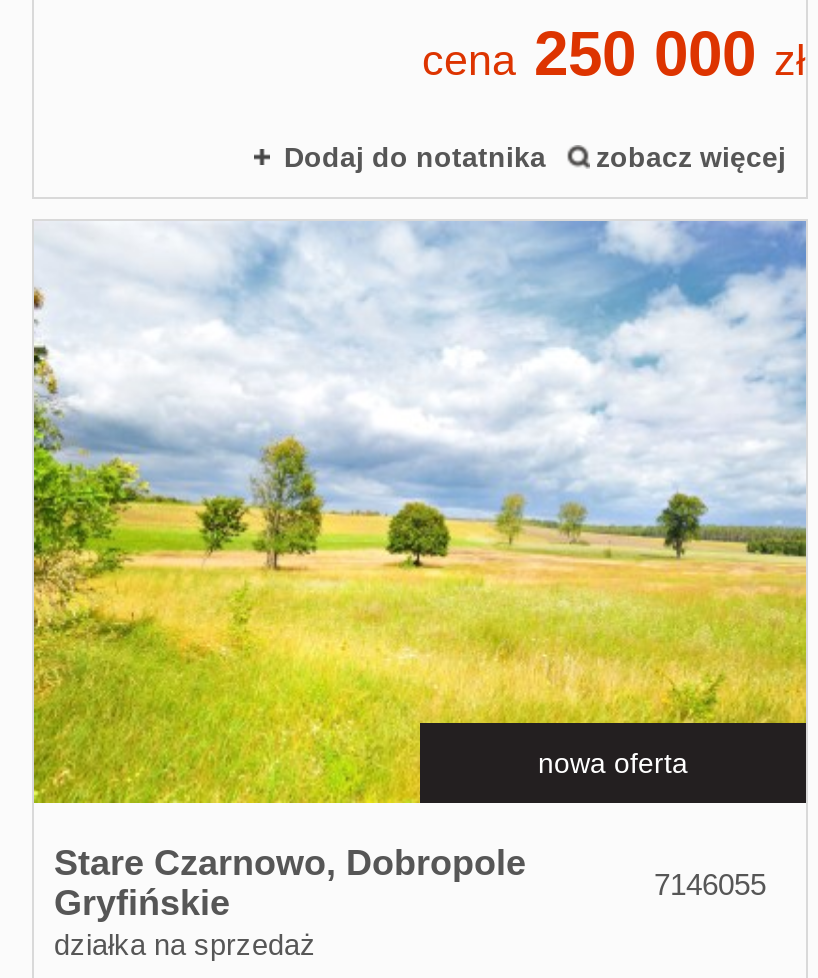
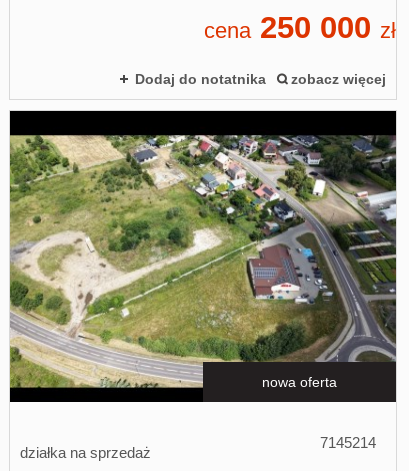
[32,219,808,901] [image] | 7146055 -> [9,110,397,451] [image] | 7145214
[54,843,526,923] Stare Czarnowo, Dobropole | Gryfińskie -> none

